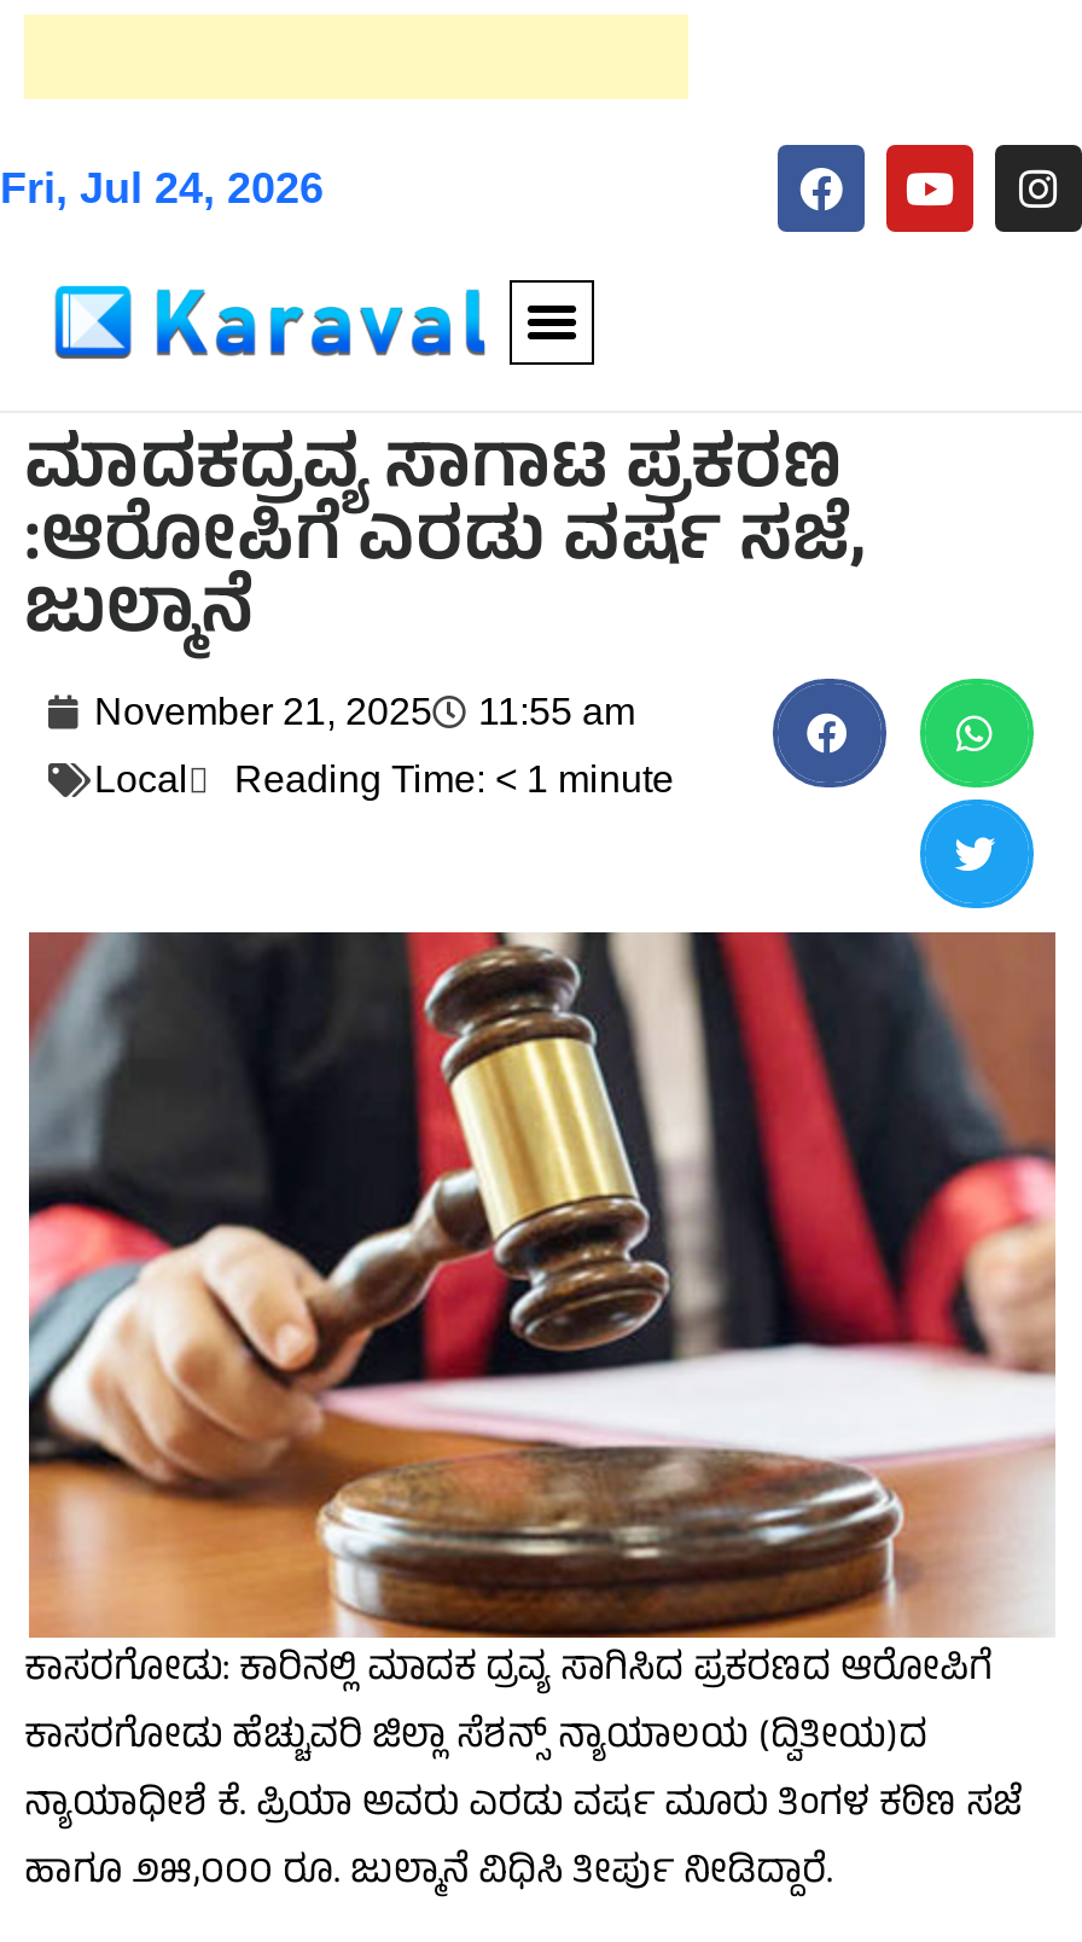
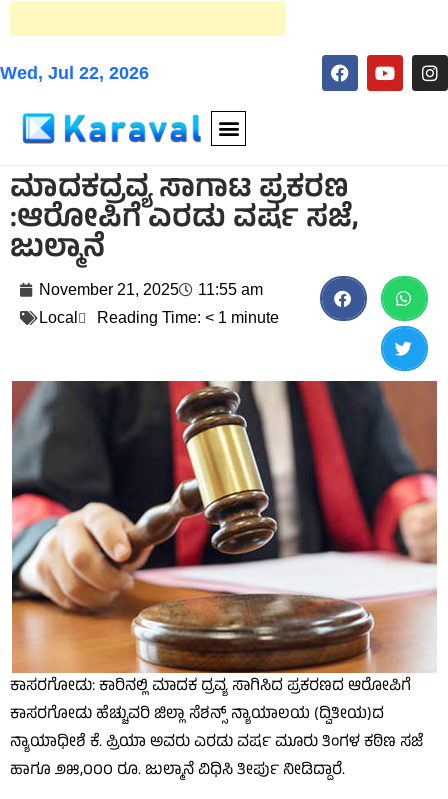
[0,164,324,213] Fri, Jul 24, 2026 -> [0,63,149,83] Wed, Jul 22, 2026

